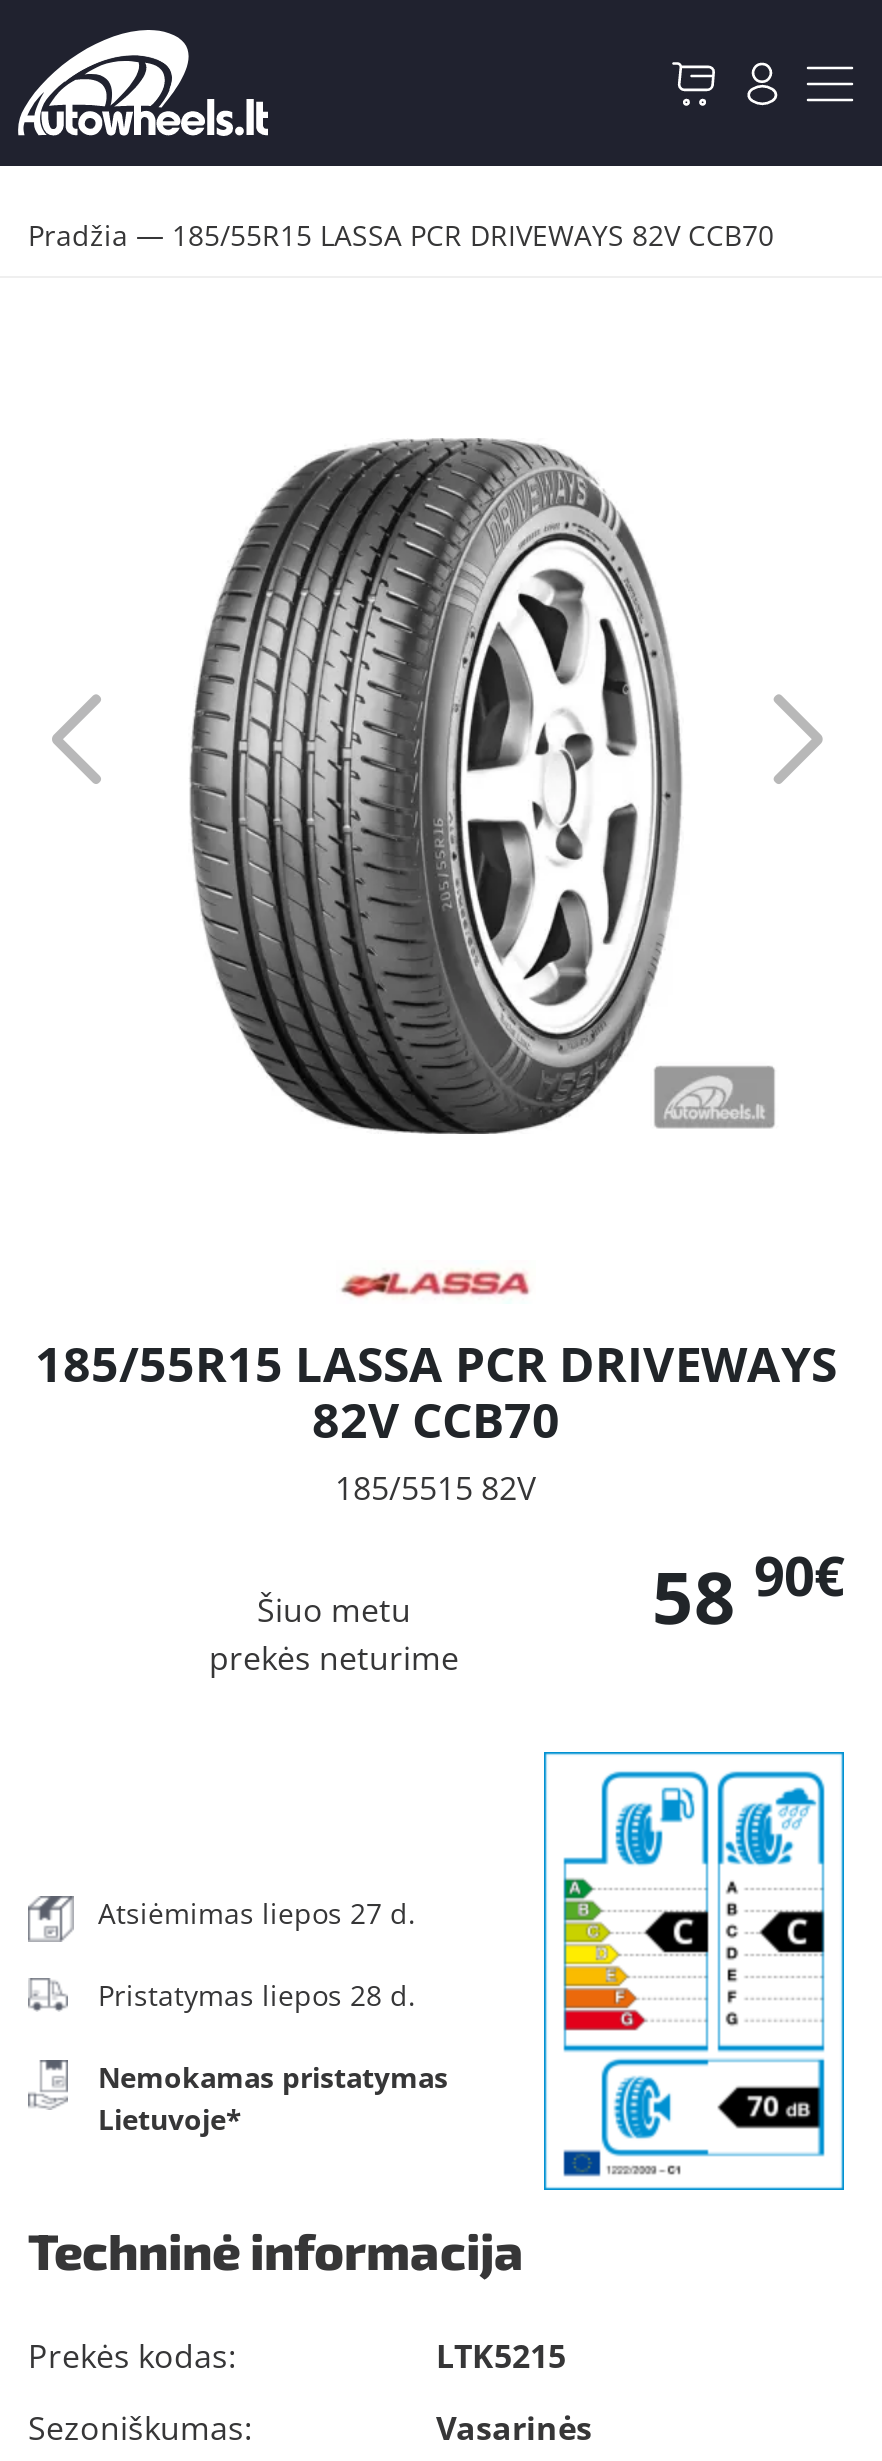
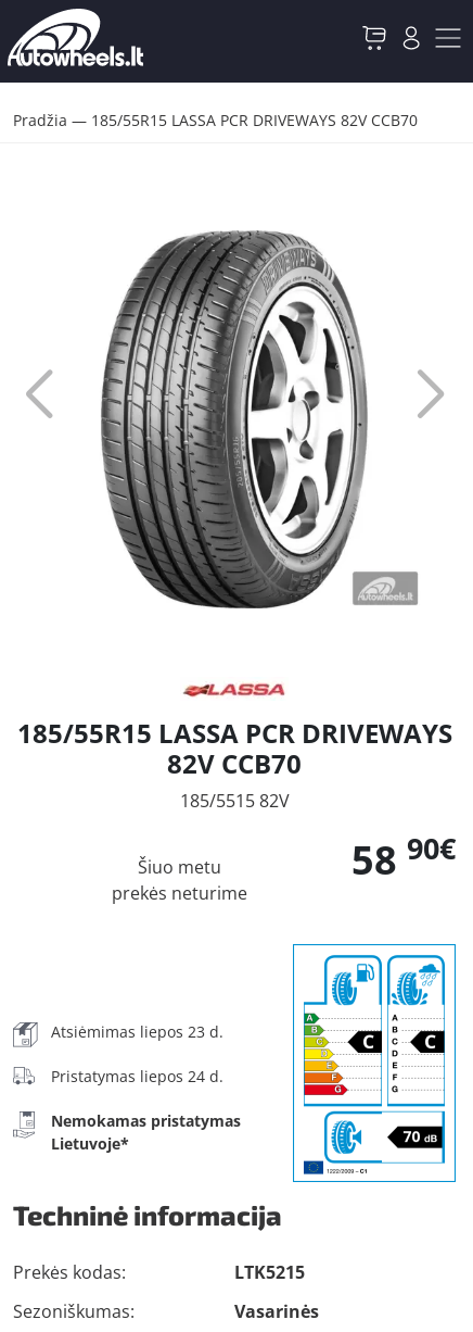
[98,1893,416,1931] Atsiėmimas liepos 27 d. -> [51,1021,223,1042] Atsiėmimas liepos 23 d.
[98,1975,416,2013] Pristatymas liepos 28 d. -> [51,1065,223,1086] Pristatymas liepos 24 d.

